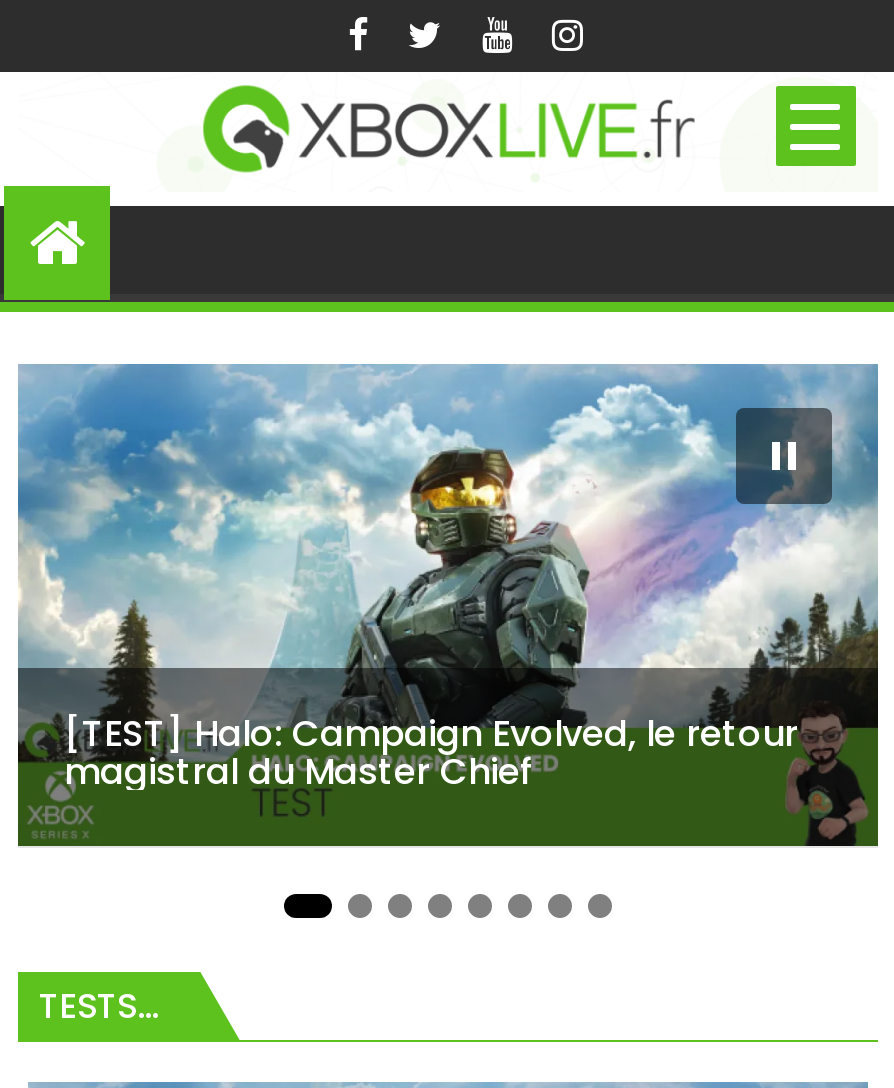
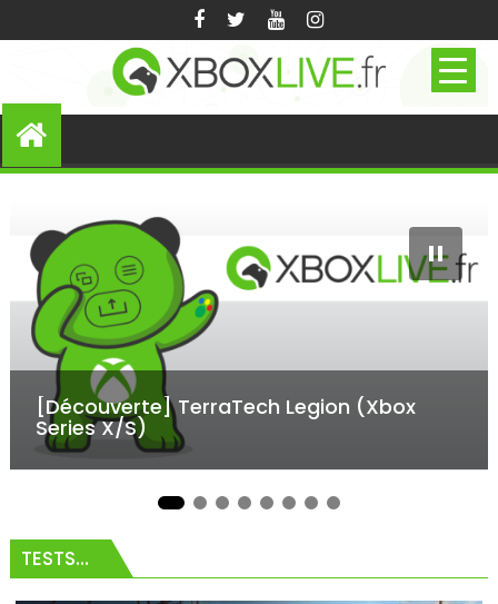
[16,362,880,846] [image] | [TEST] Halo: Campaign Evolved, le retour | magistral du Master Chief -> [10,202,488,469] [image] | [Découverte] TerraTech Legion (Xbox | Series X/S)

